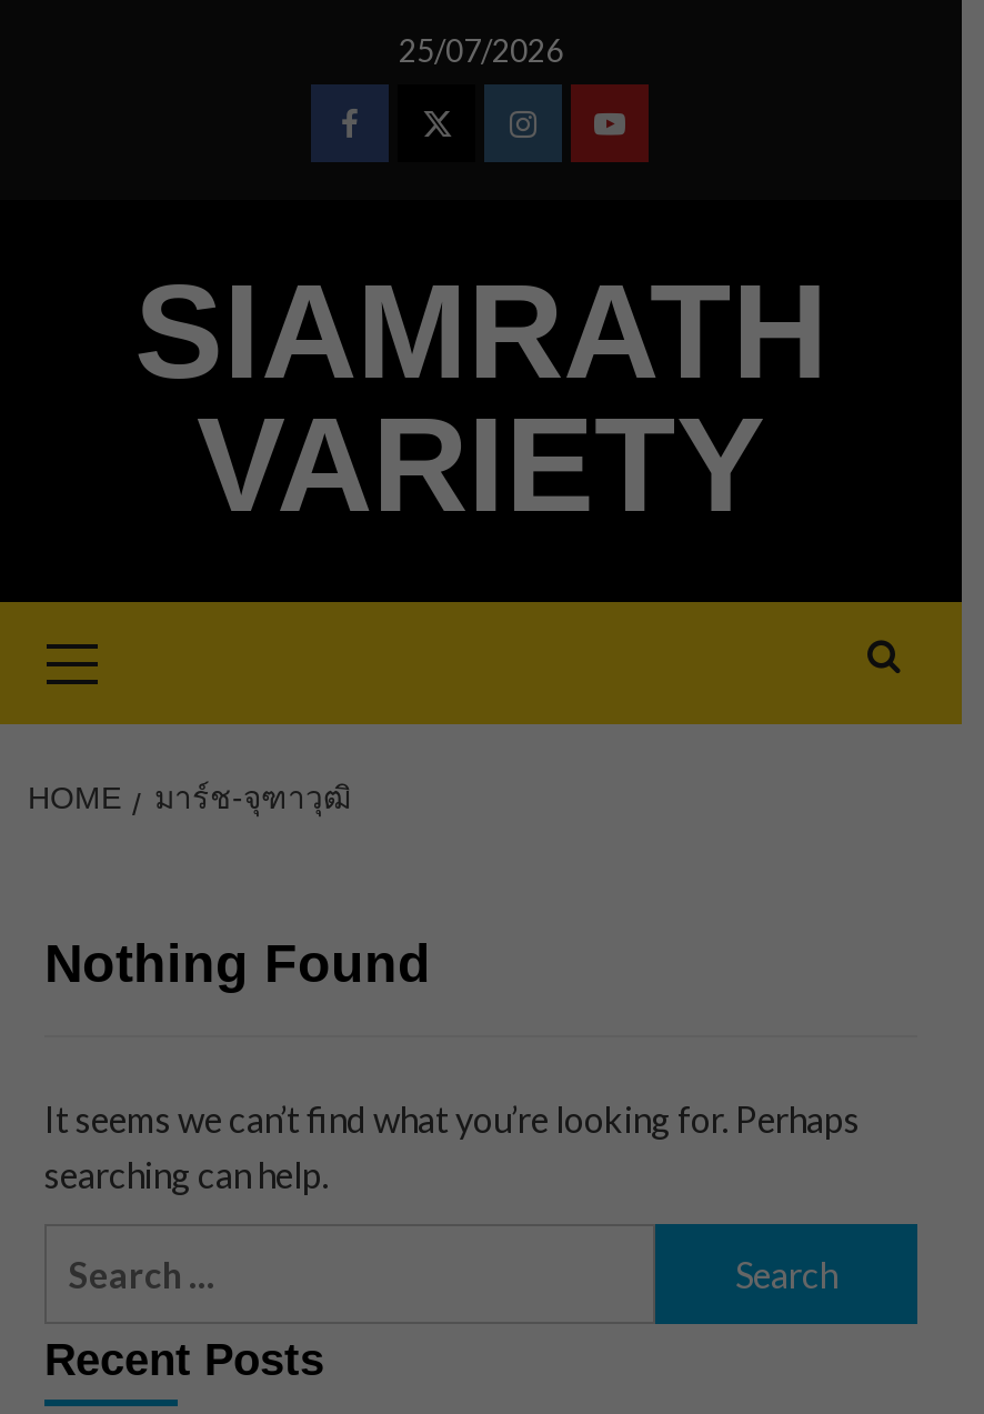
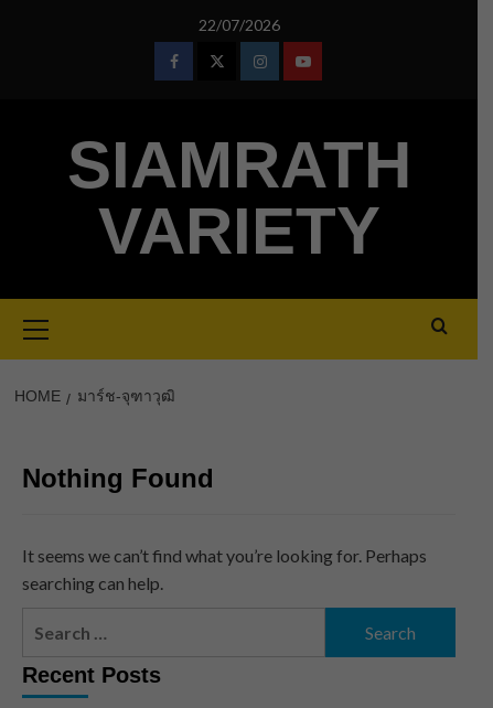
[399,31,563,69] 25/07/2026 -> [198,15,280,34] 22/07/2026

